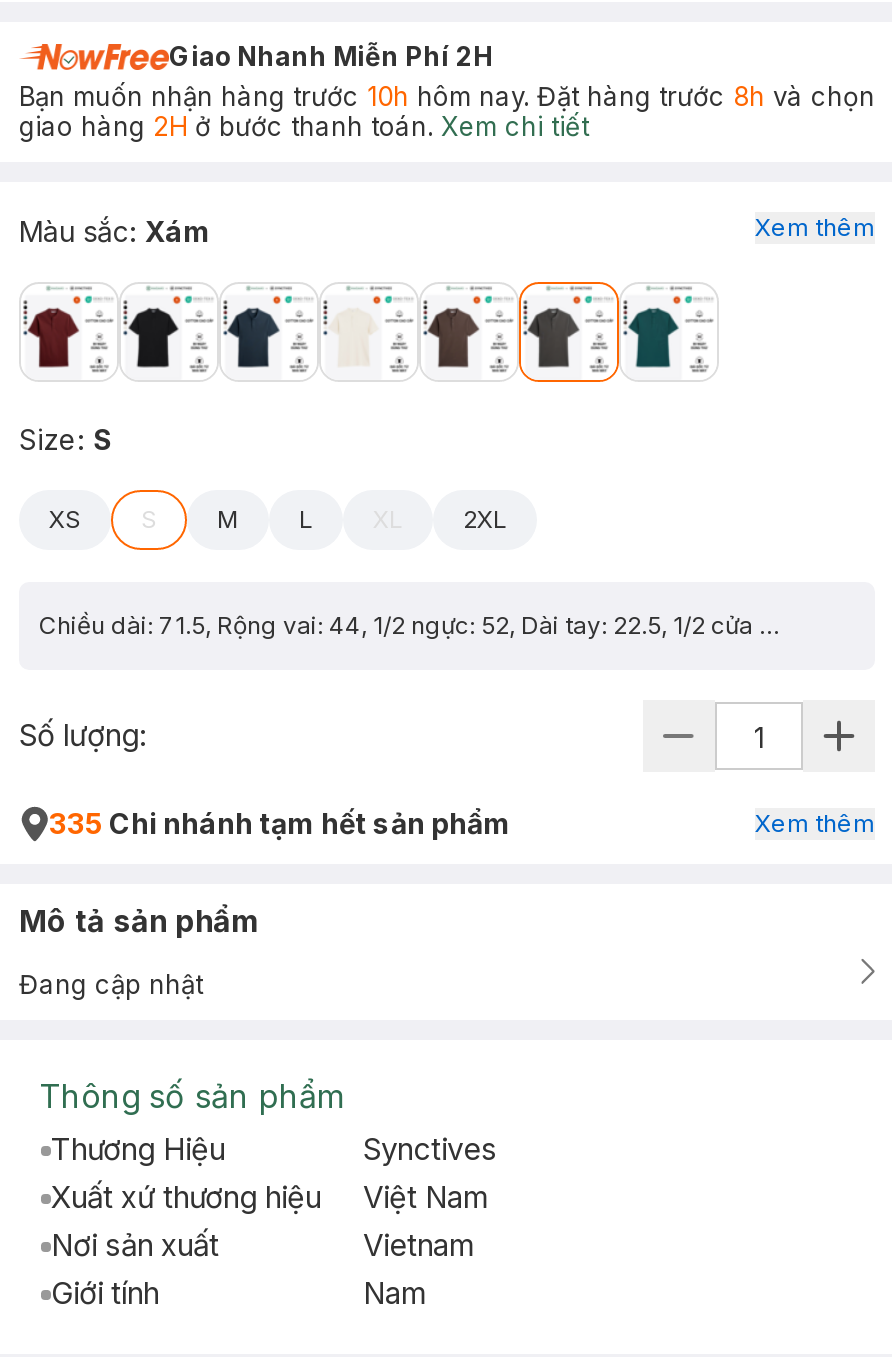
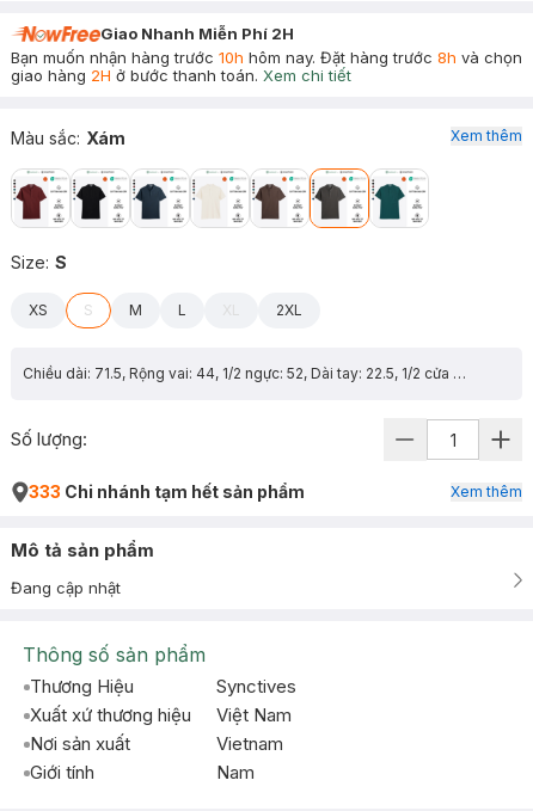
[49,806,511,840] 335 Chi nhánh tạm hết sản phẩm -> [29,481,305,502] 333 Chi nhánh tạm hết sản phẩm

